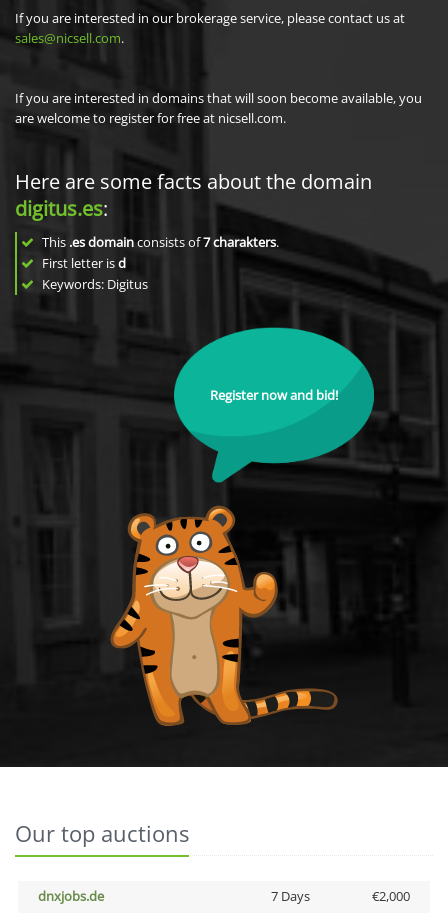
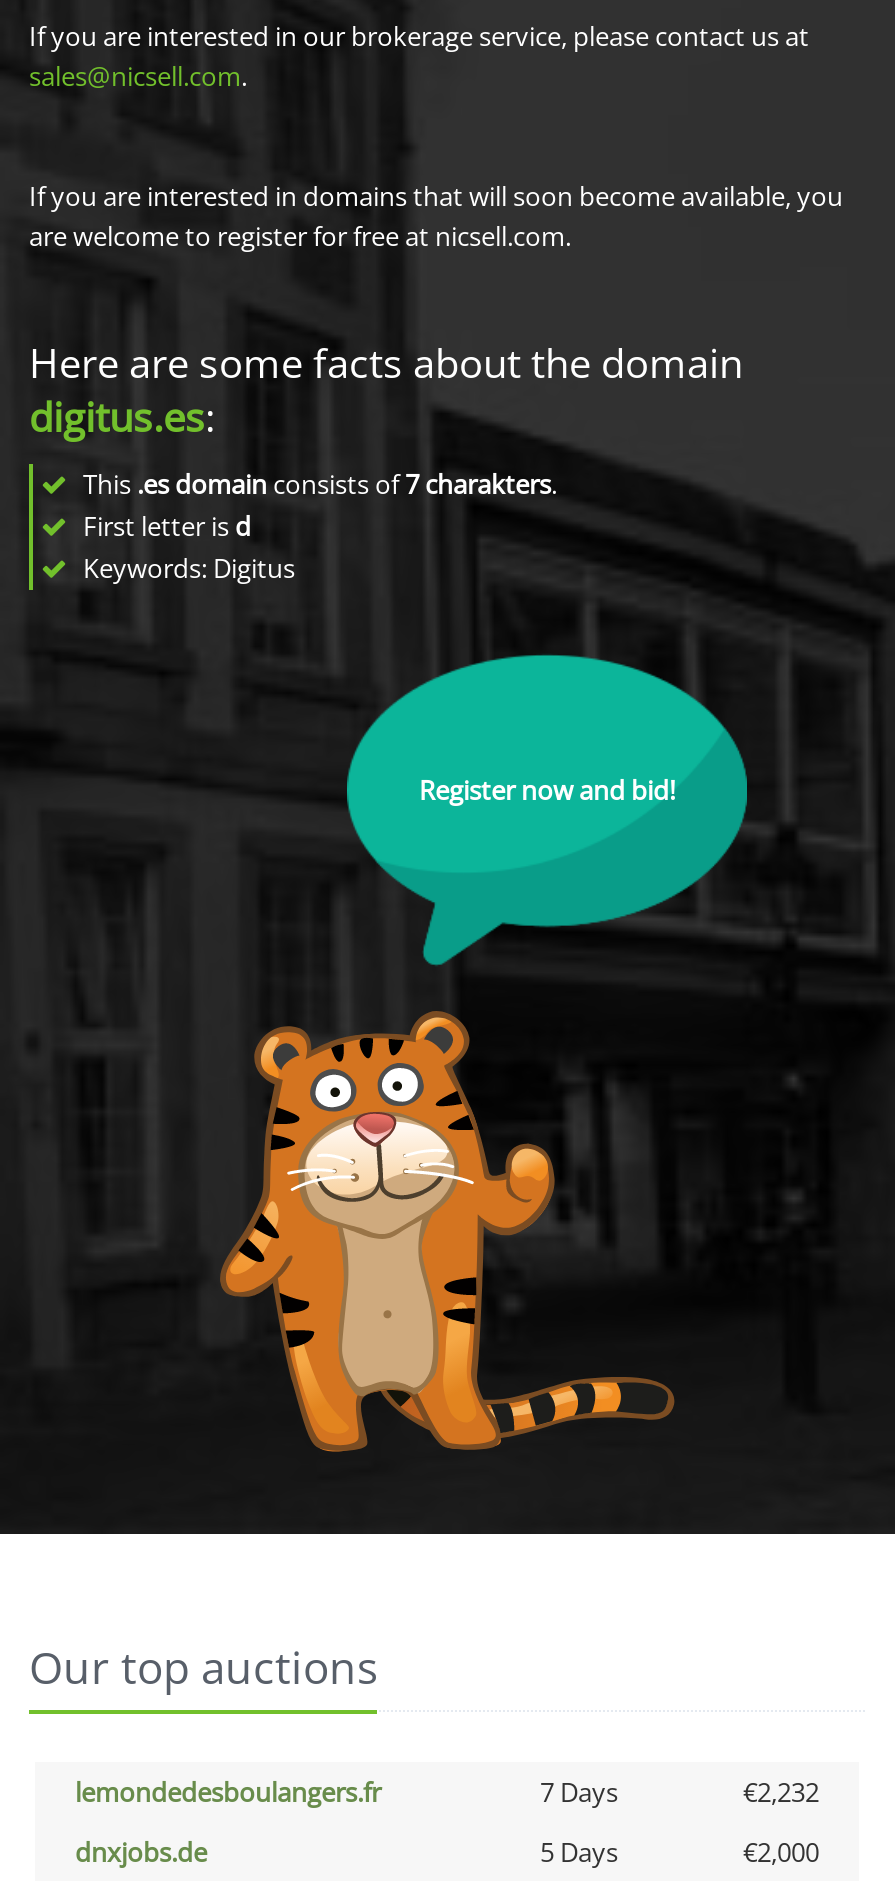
none -> [75,1774,819,1810] lemondedesboulangers.fr | 7 Days | €2,232
[270,887,309,905] 7 Days -> [540,1834,618,1870] 5 Days

